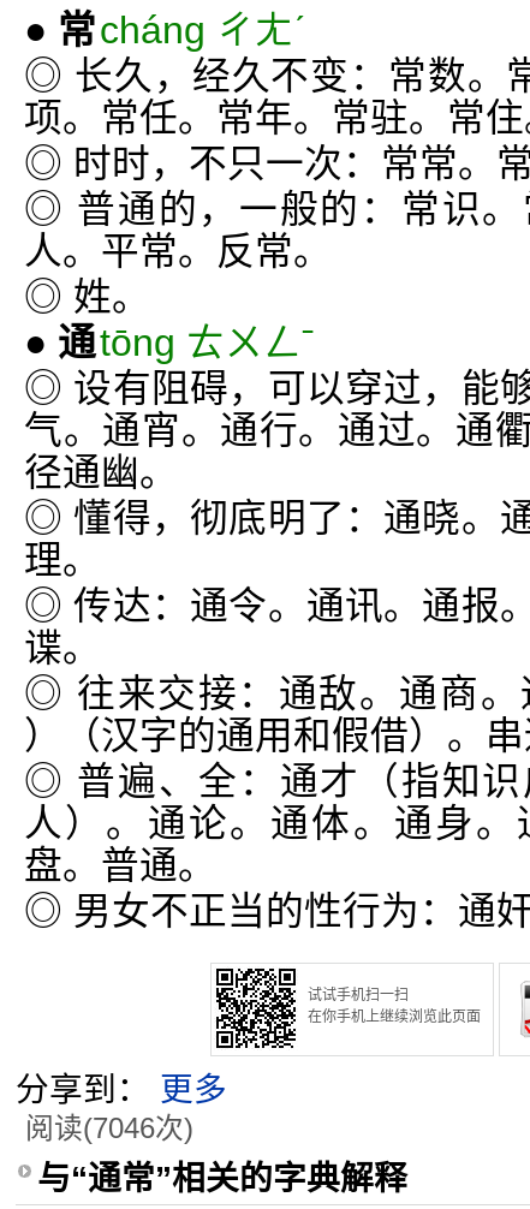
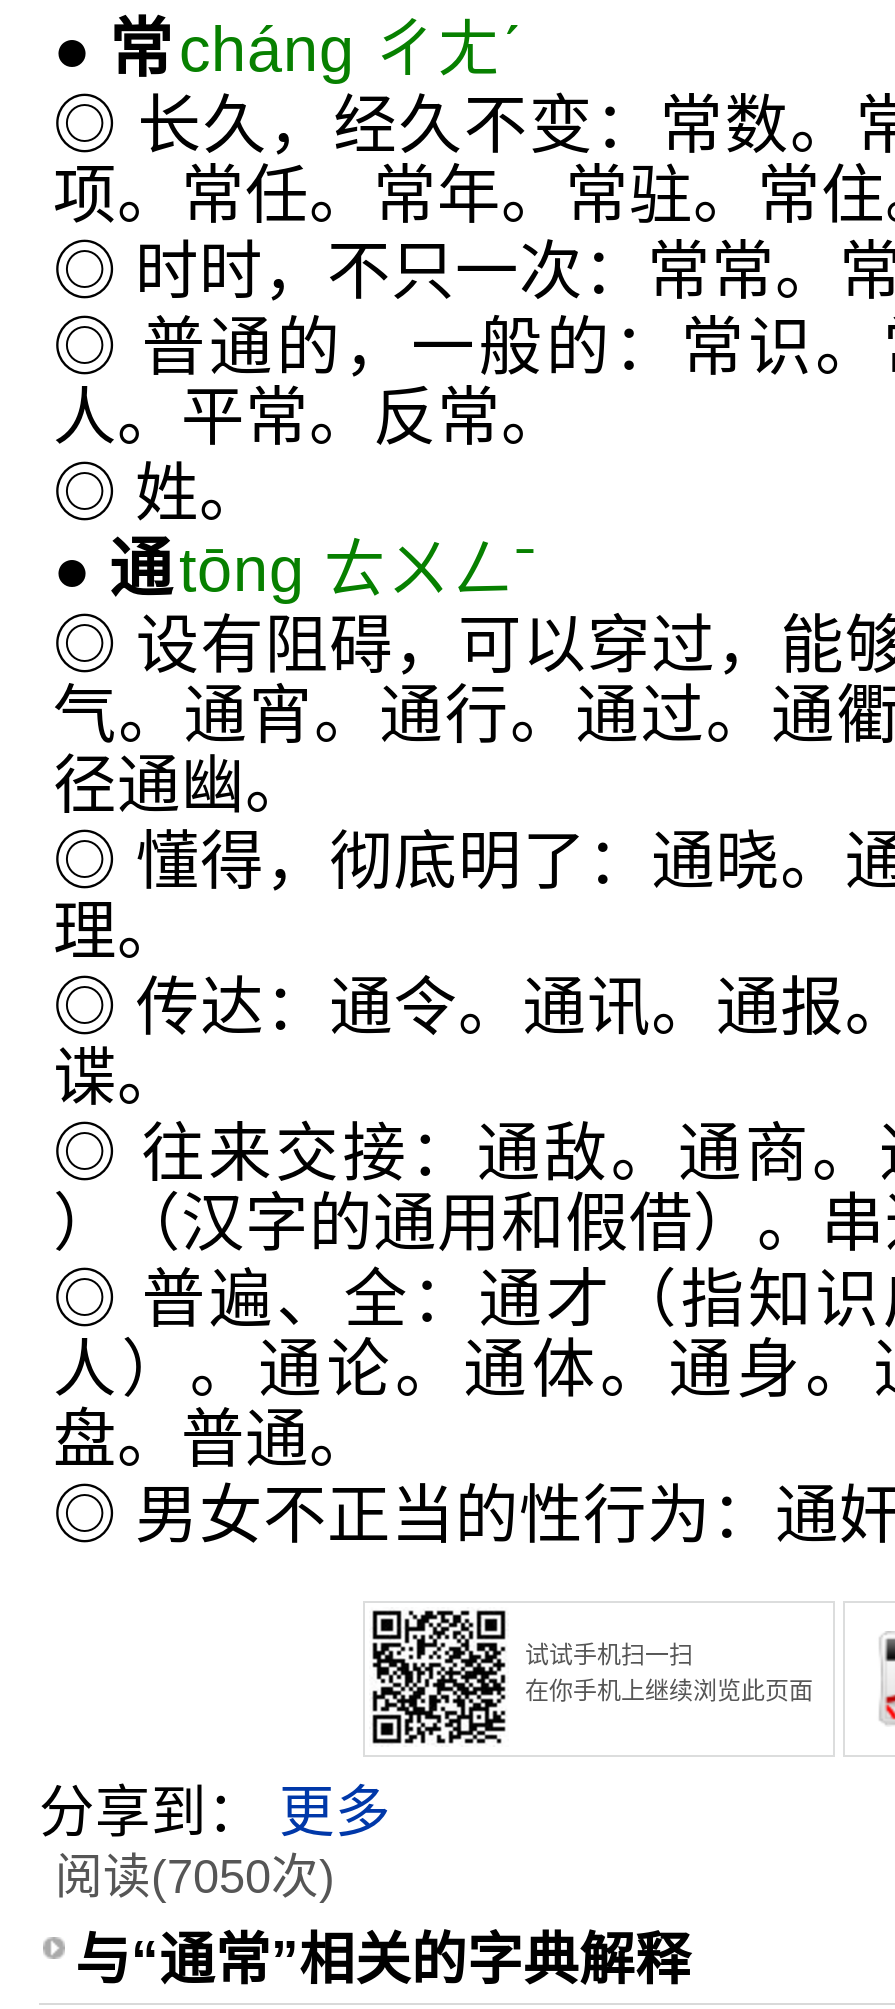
[25,1113,193,1144] 阅读(7046次) -> [55,1851,335,1903] 阅读(7050次)

